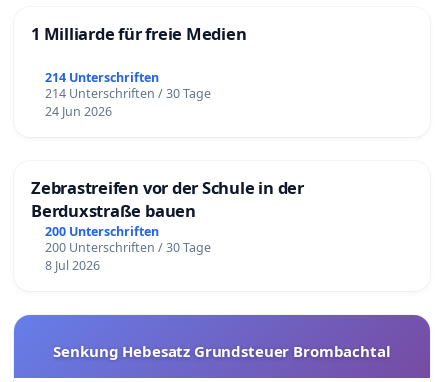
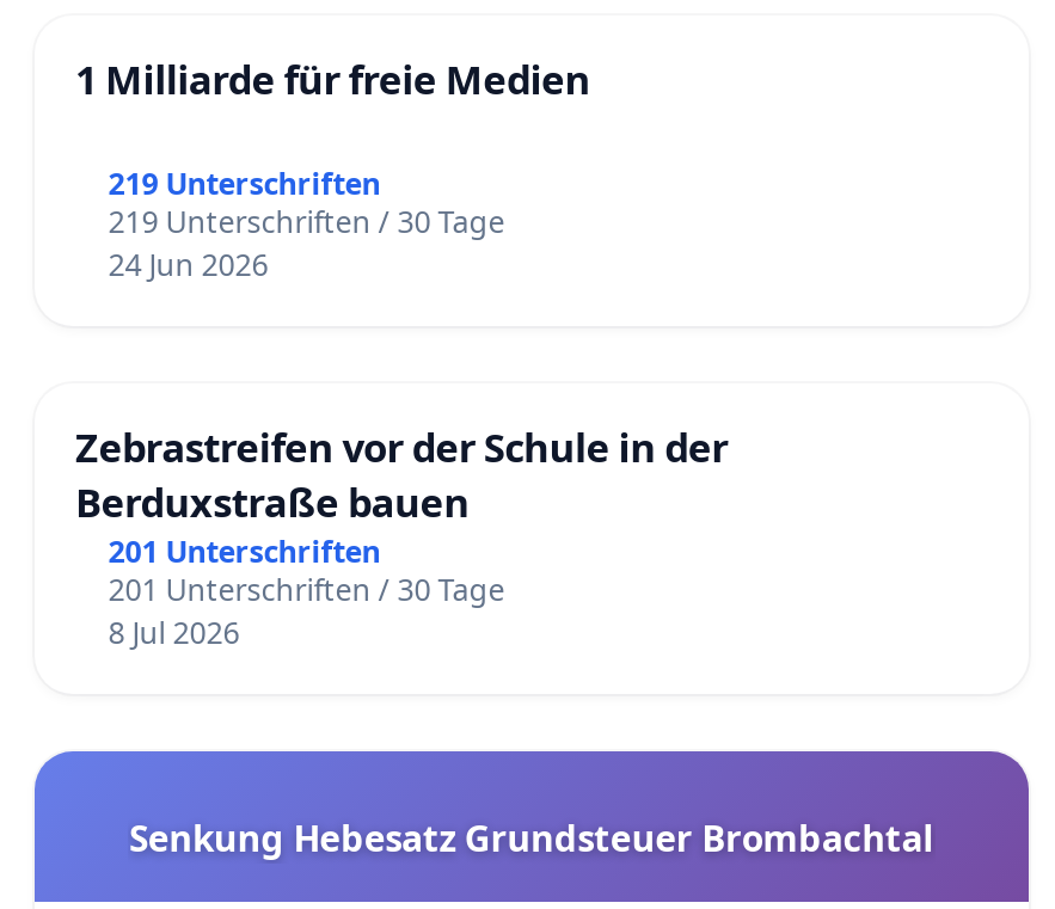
[45,69,159,86] 214 Unterschriften -> [108,163,381,204] 219 Unterschriften
[45,85,211,102] 214 Unterschriften / 30 Tage -> [108,202,505,242] 219 Unterschriften / 30 Tage
[45,223,159,240] 200 Unterschriften -> [108,531,381,572] 201 Unterschriften
[45,239,211,256] 200 Unterschriften / 30 Tage -> [108,569,505,610] 201 Unterschriften / 30 Tage

